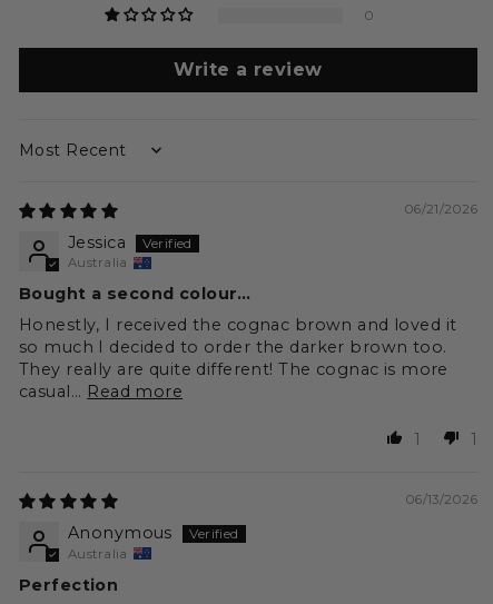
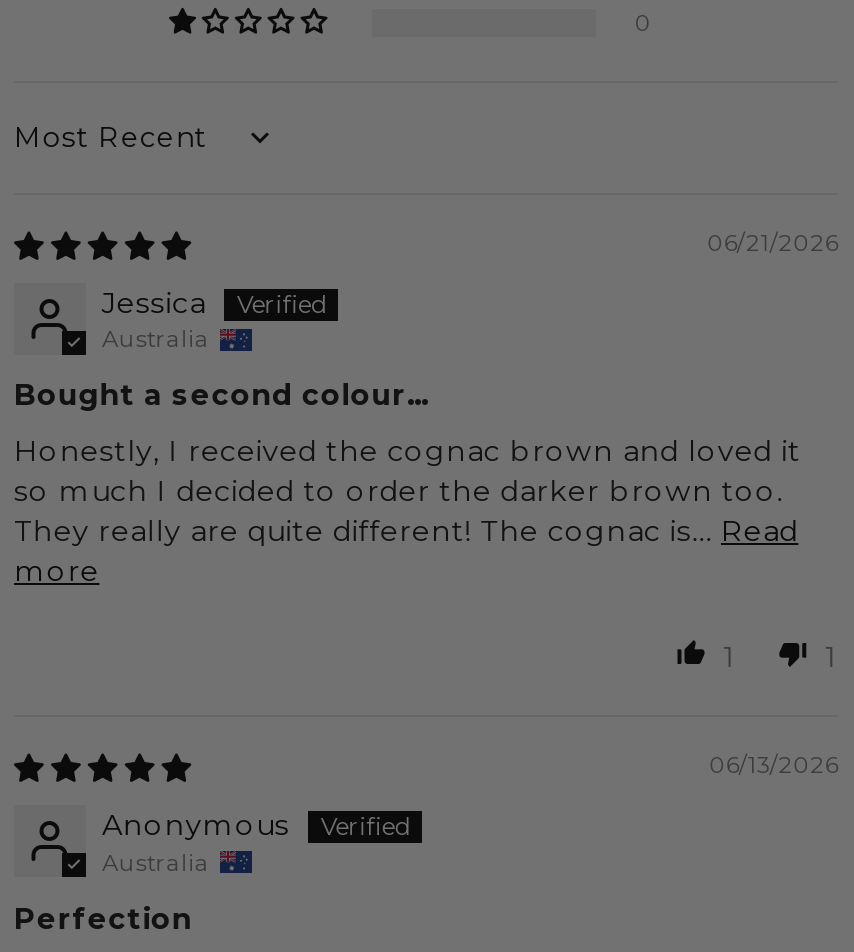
[174,59,322,80] Write a review -> none
[19,360,448,402] They really are quite different! The cognac is more | casual... Read more -> [14,514,798,590] They really are quite different! The cognac is... Read | more

